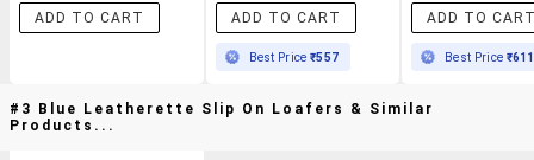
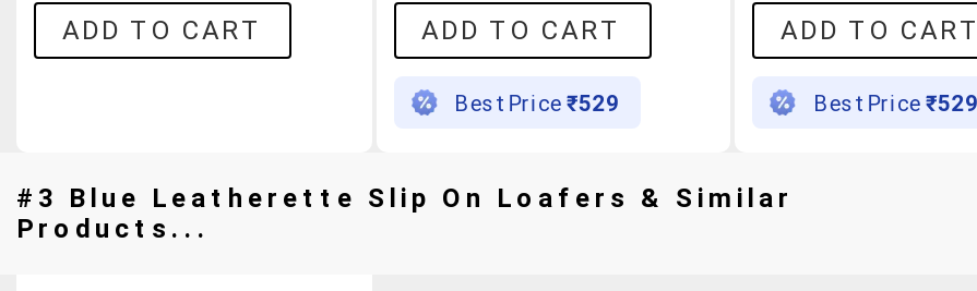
[249,51,339,64] Best Price ₹557 -> [454,91,620,115] Best Price ₹529
[445,51,534,64] Best Price ₹611 -> [813,91,977,115] Best Price ₹529

